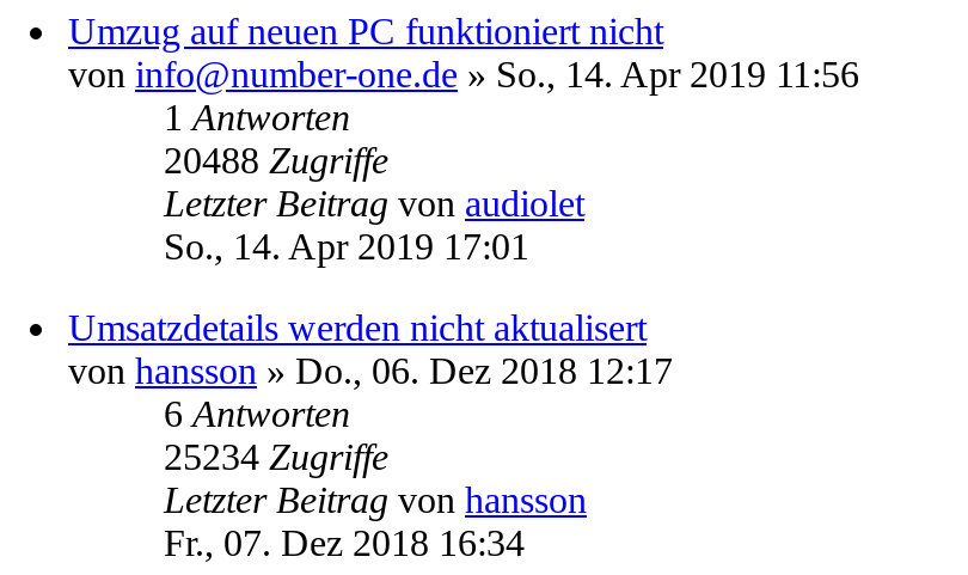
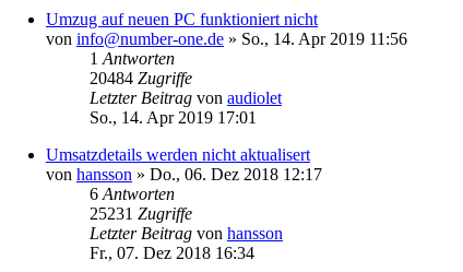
[164,140,388,180] 20488 Zugriffe -> [90,69,192,87] 20484 Zugriffe
[164,436,388,477] 25234 Zugriffe -> [90,204,192,223] 25231 Zugriffe

